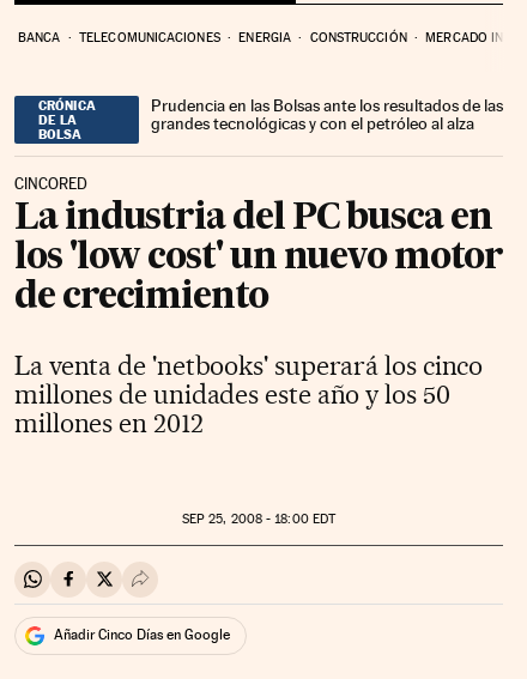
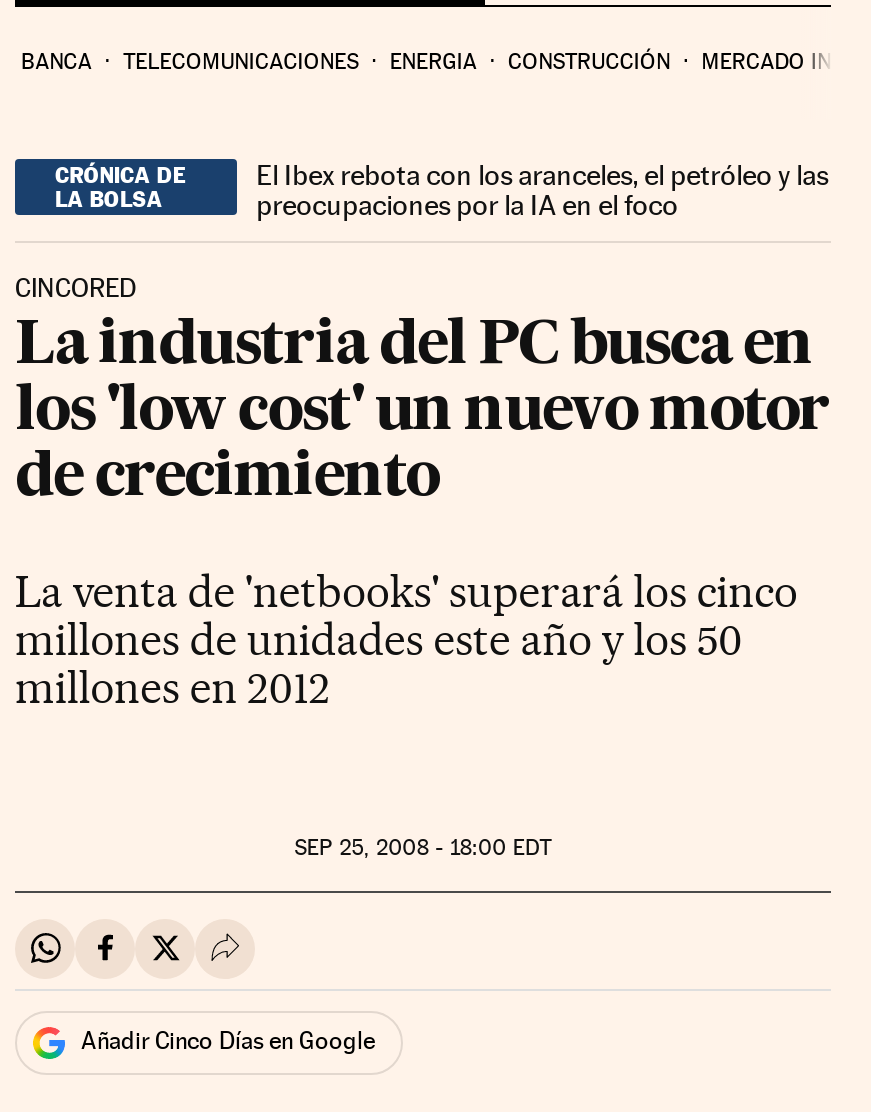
[151,95,503,132] Prudencia en las Bolsas ante los resultados de las | grandes tecnológicas y con el petróleo al alza -> [256,158,828,220] El Ibex rebota con los aranceles, el petróleo y las | preocupaciones por la IA en el foco

